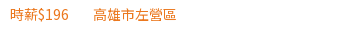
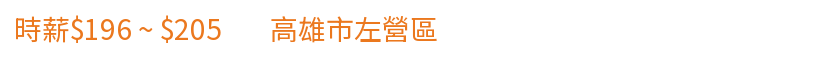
[10,4,177,24] 時薪$196 高雄市左營區 -> [14,9,438,49] 時薪$196 ~ $205 高雄市左營區

